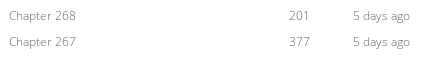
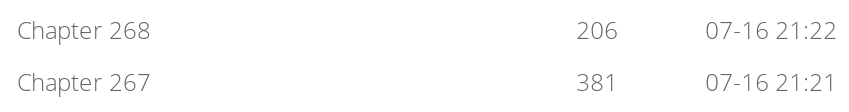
[289,7,410,24] 201 | 5 days ago -> [576,14,837,48] 206 | 07-16 21:22
[289,33,410,50] 377 | 5 days ago -> [576,66,837,100] 381 | 07-16 21:21

